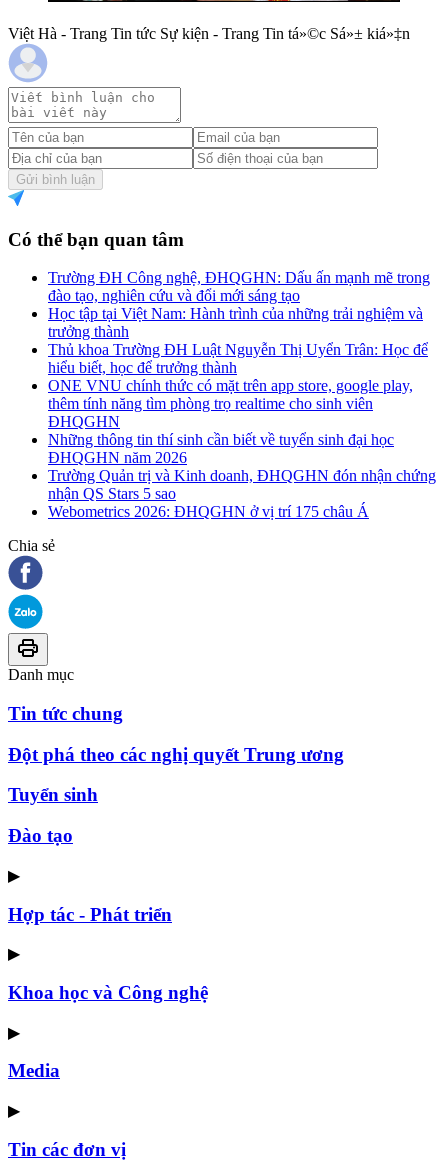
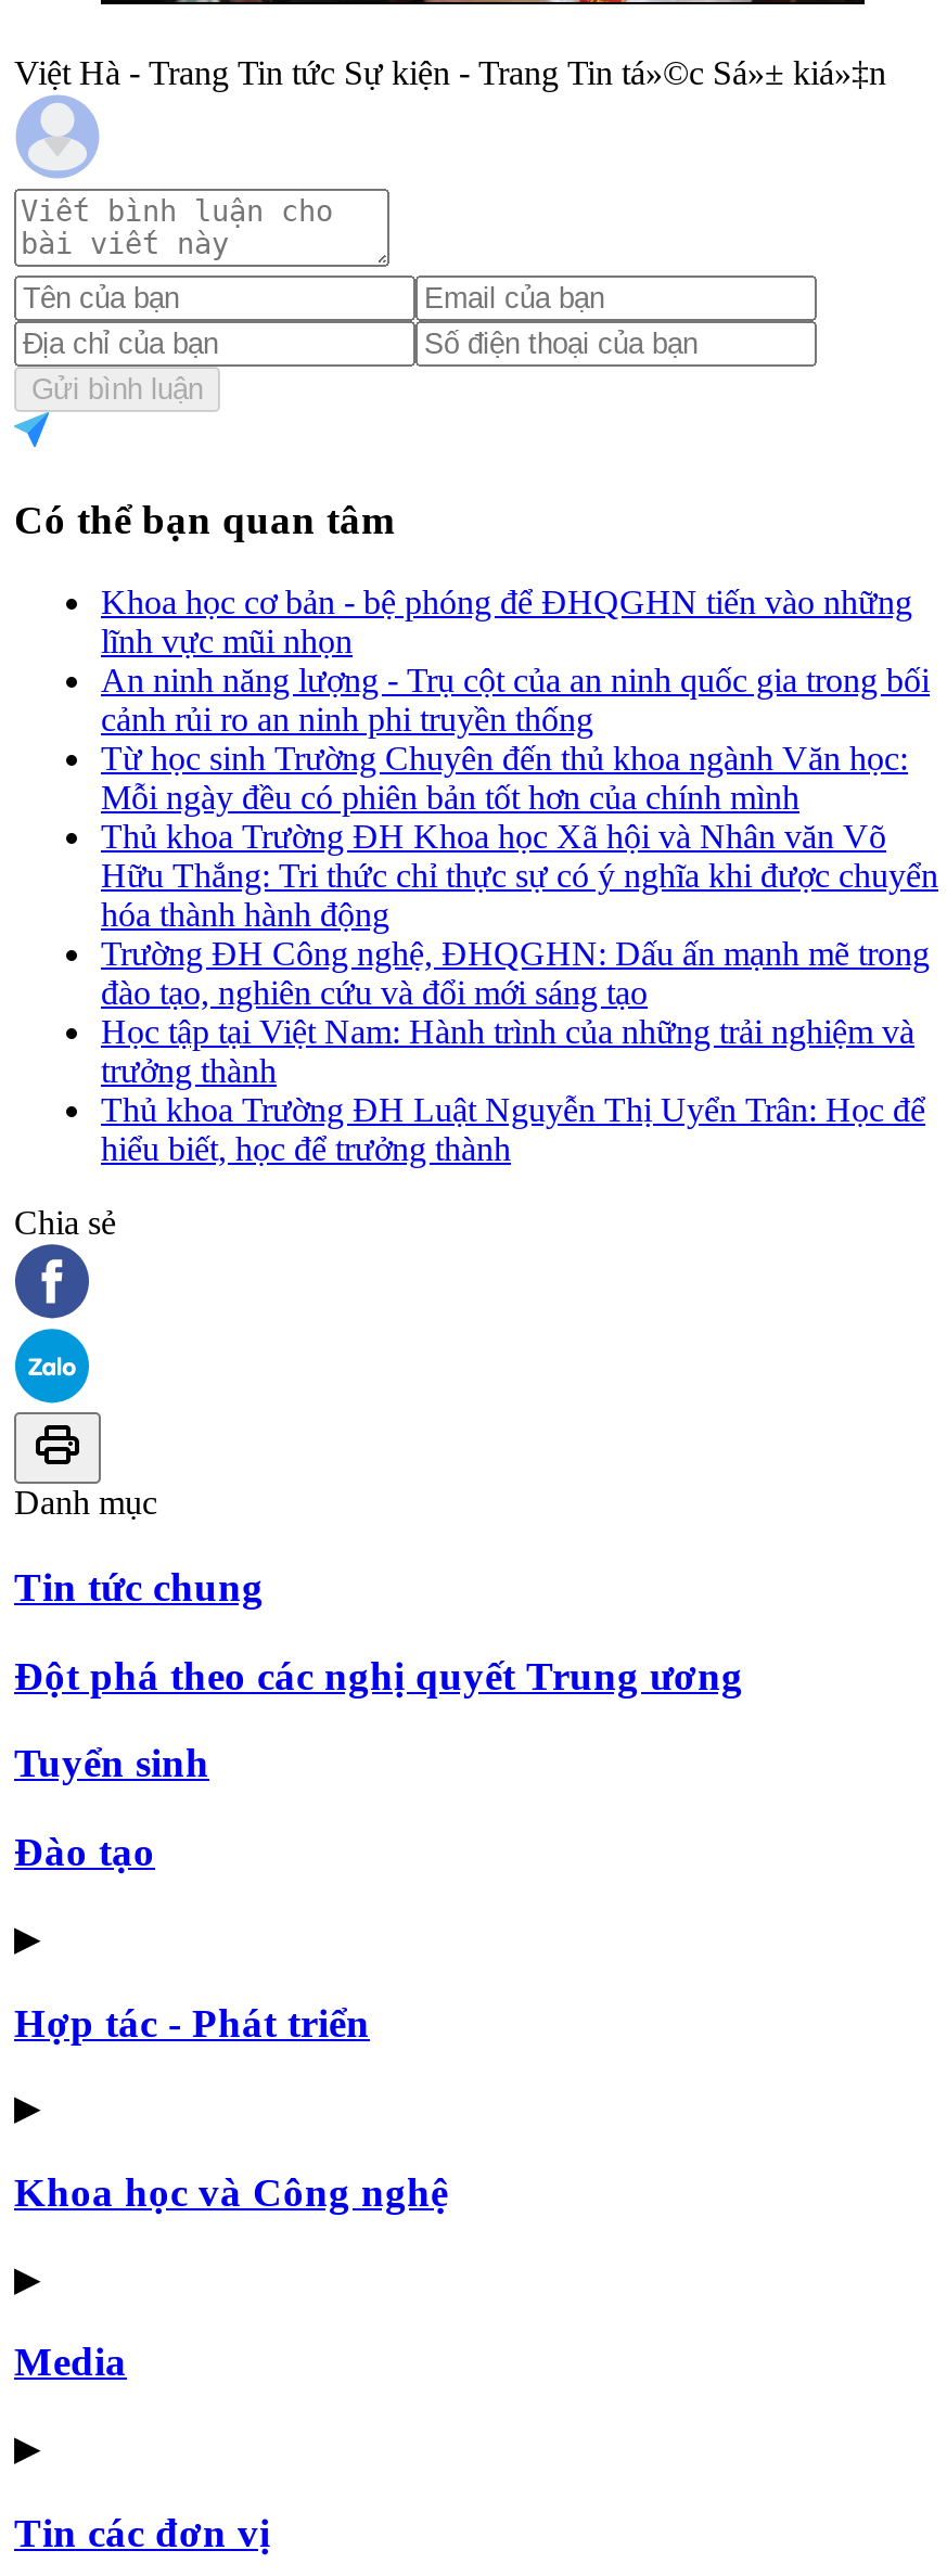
none -> [101,584,938,933] Khoa học cơ bản - bệ phóng để ĐHQGHN tiến vào những | lĩnh vực mũi nhọn | An ninh năng lượng - Trụ cột của an ninh quốc gia trong bối | cảnh rủi ro an ninh phi truyền thống | Từ học sinh Trường Chuyên đến thủ khoa ngành Văn học: | Mỗi ngày đều có phiên bản tốt hơn của chính mình | Thủ khoa Trường ĐH Khoa học Xã hội và Nhân văn Võ | Hữu Thắng: Tri thức chỉ thực sự có ý nghĩa khi được chuyển | hóa thành hành động
moved [48,269,430,376] -> [101,935,930,1167]: Trường ĐH Công nghệ, ĐHQGHN: Dấu ấn mạnh mẽ trong | đào tạo, nghiên cứu và đổi mới sáng tạo | Học tập tại Việt Nam: Hành trình của những trải nghiệm và | trưởng thành | Thủ khoa Trường ĐH Luật Nguyễn Thị Uyển Trân: Học để | hiểu biết, học để trưởng thành
[48,377,436,520] ONE VNU chính thức có mặt trên app store, google play, | thêm tính năng tìm phòng trọ realtime cho sinh viên | ĐHQGHN | Những thông tin thí sinh cần biết về tuyển sinh đại học | ĐHQGHN năm 2026 | Trường Quản trị và Kinh doanh, ĐHQGHN đón nhận chứng | nhận QS Stars 5 sao | Webometrics 2026: ĐHQGHN ở vị trí 175 châu Á -> none

